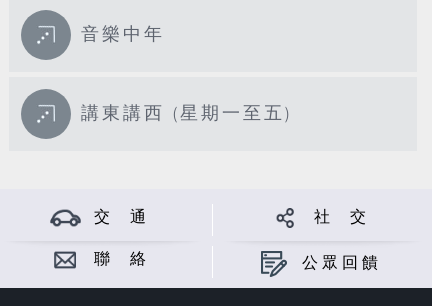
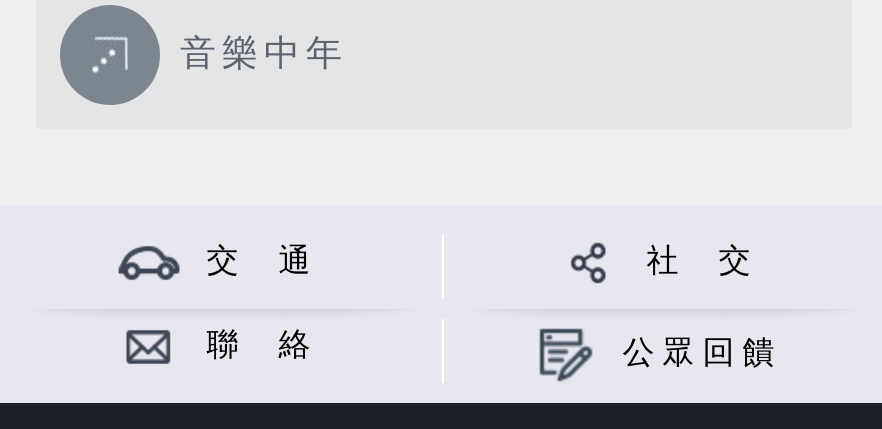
[81,103,292,124] 講東講西 (星期一至五) -> none

